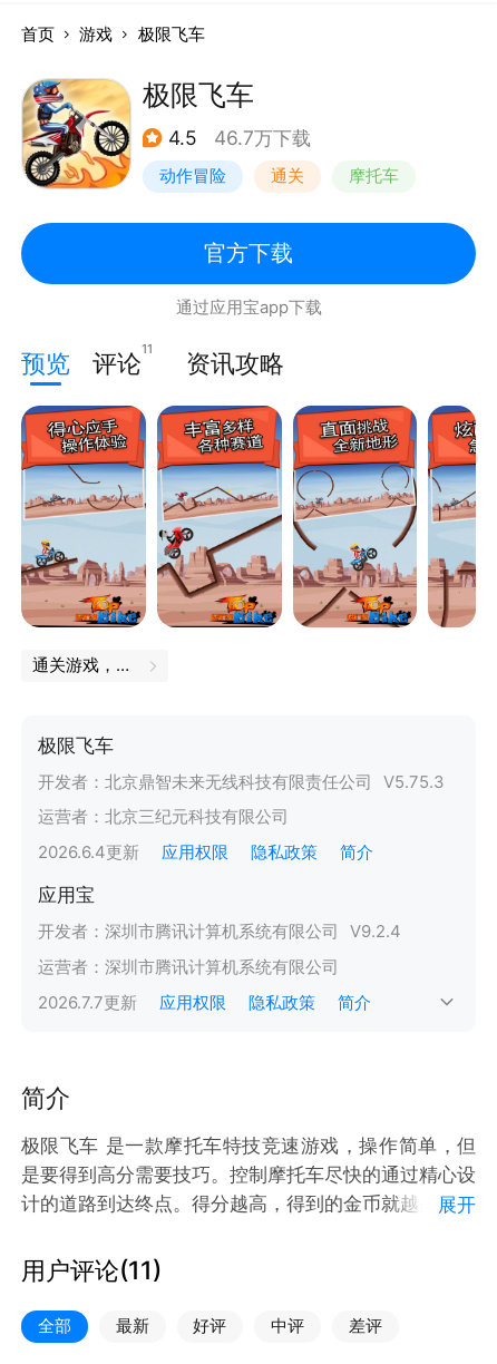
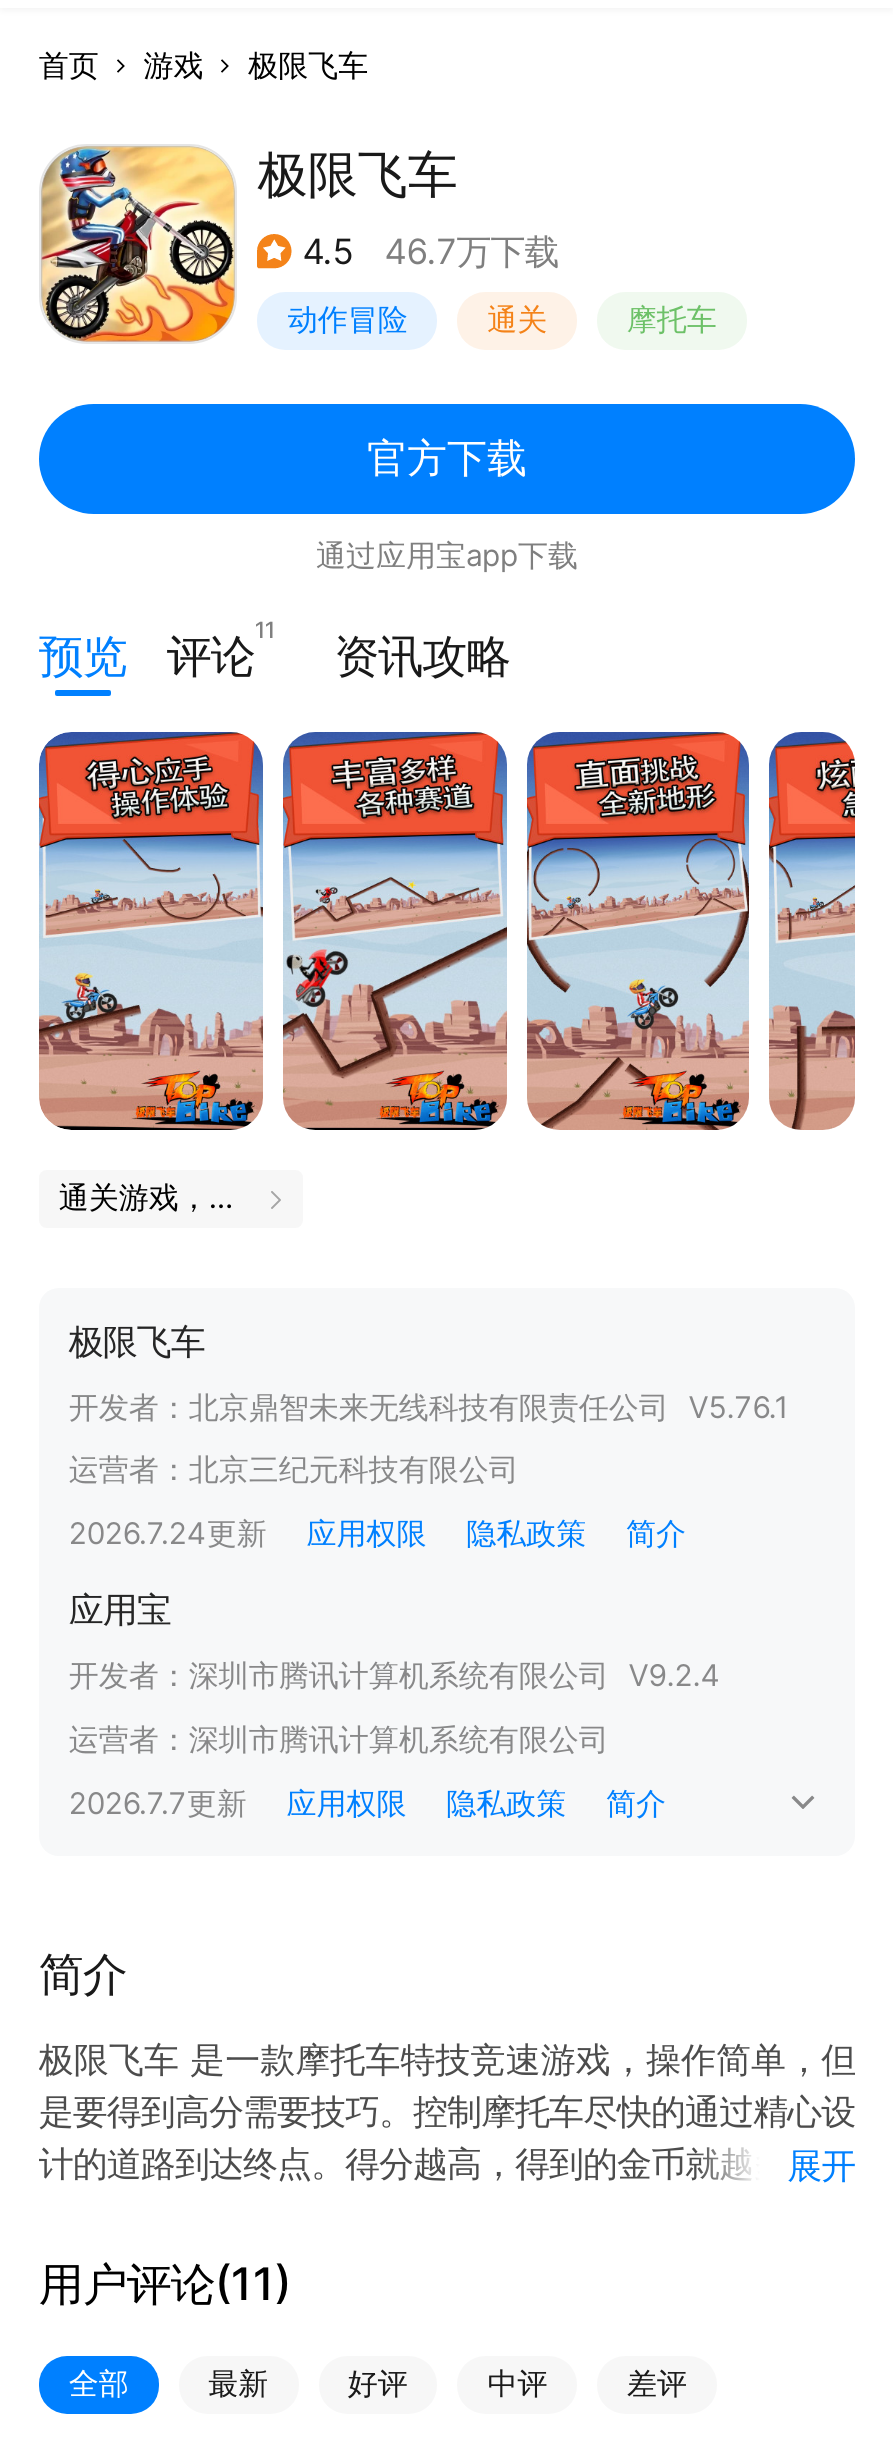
[38,772,444,792] 开发者：北京鼎智未来无线科技有限责任公司 V5.75.3 -> [69,1389,789,1425] 开发者：北京鼎智未来无线科技有限责任公司 V5.76.1
[38,843,373,863] 2026.6.4更新 应用权限 隐私政策 简介 -> [69,1517,686,1553] 2026.7.24更新 应用权限 隐私政策 简介

